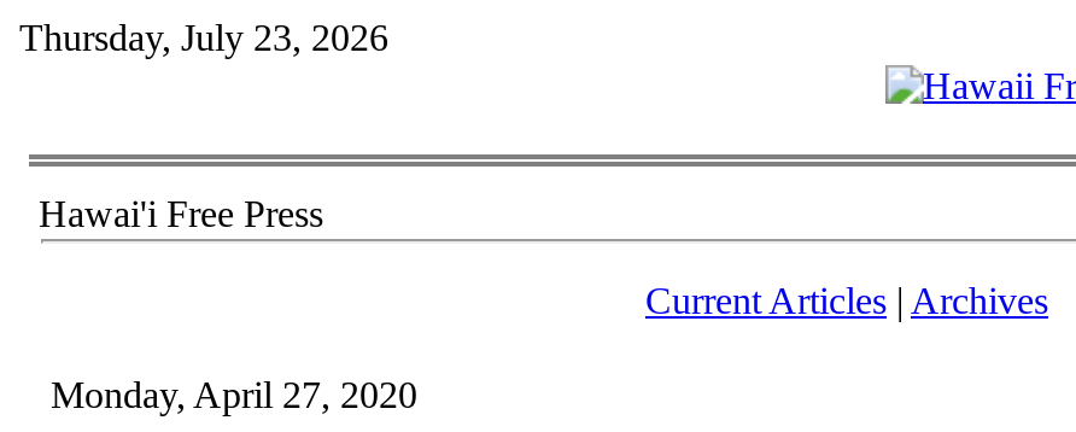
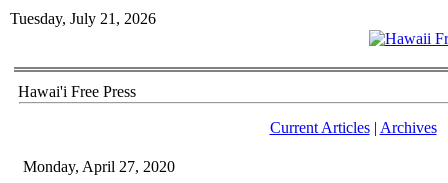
[19,17,388,58] Thursday, July 23, 2026 -> [10,10,156,27] Tuesday, July 21, 2026

